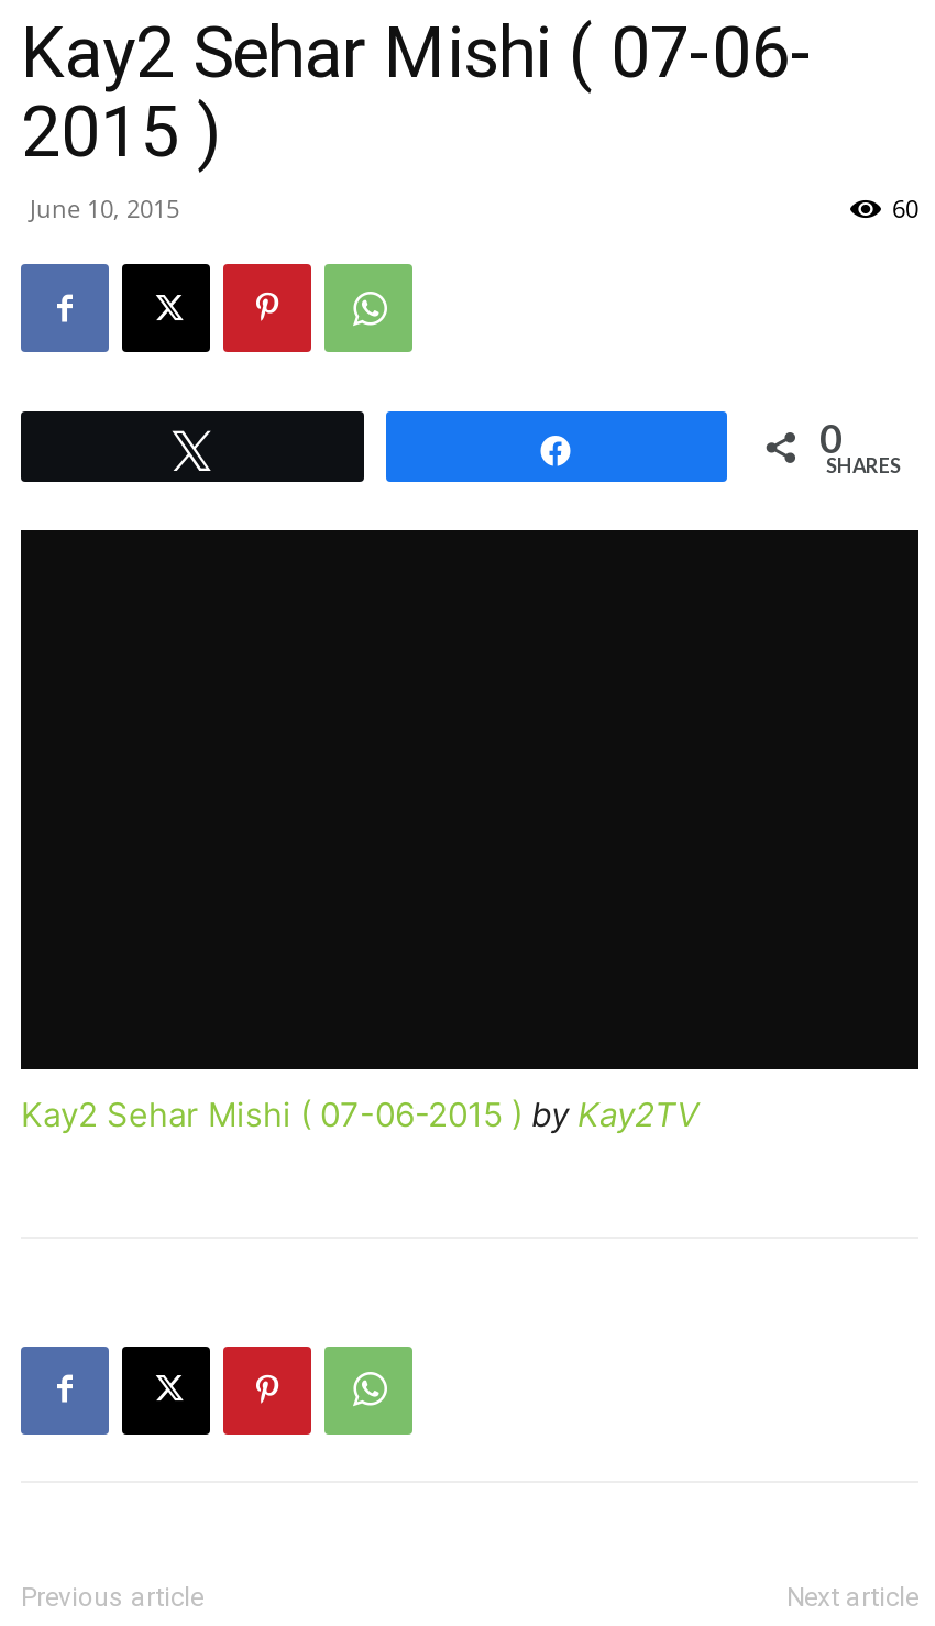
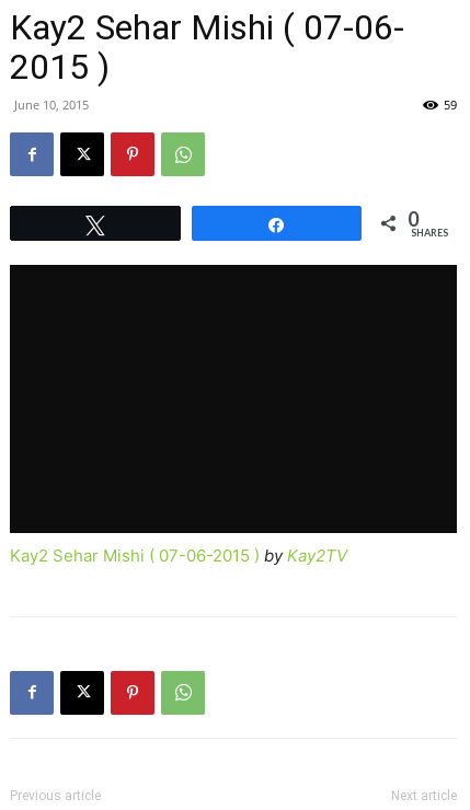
[892,191,919,224] 60 -> [444,96,457,113] 59

